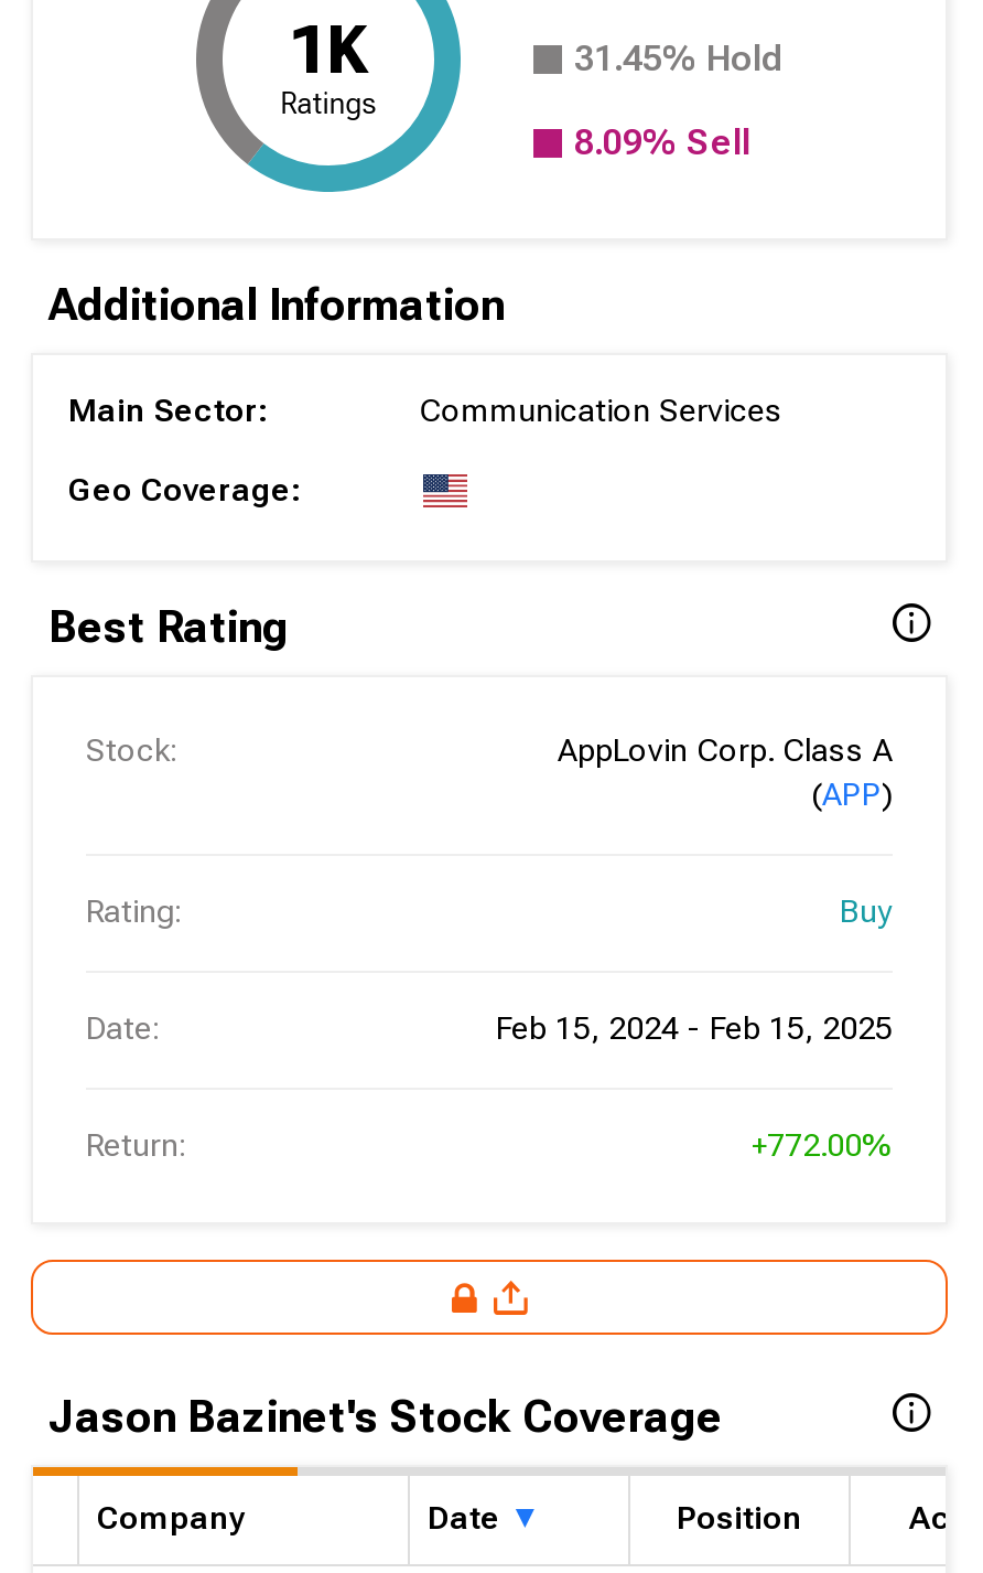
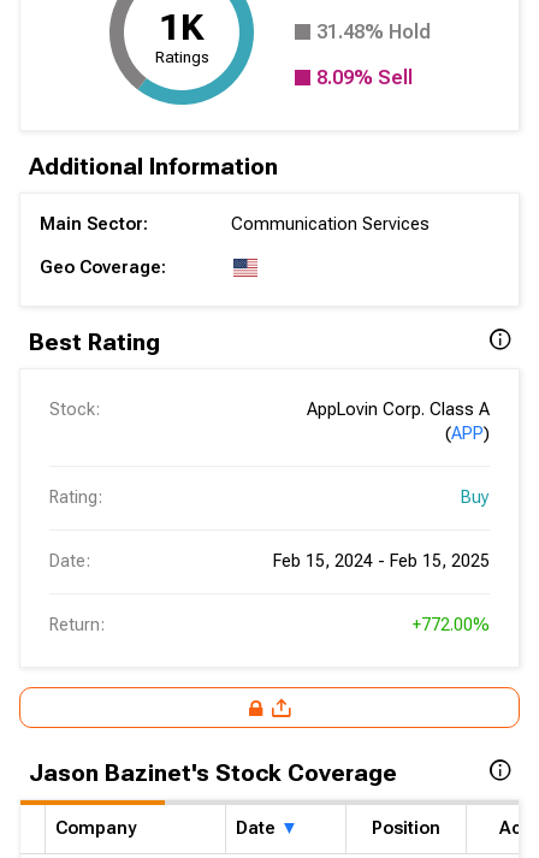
[574,38,784,79] 31.45% Hold -> [316,20,430,43] 31.48% Hold

